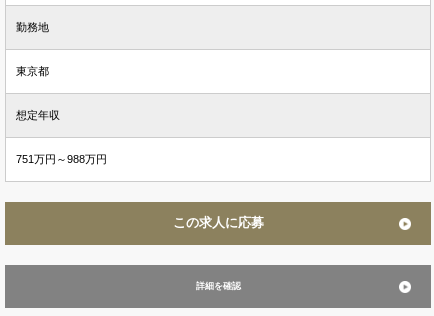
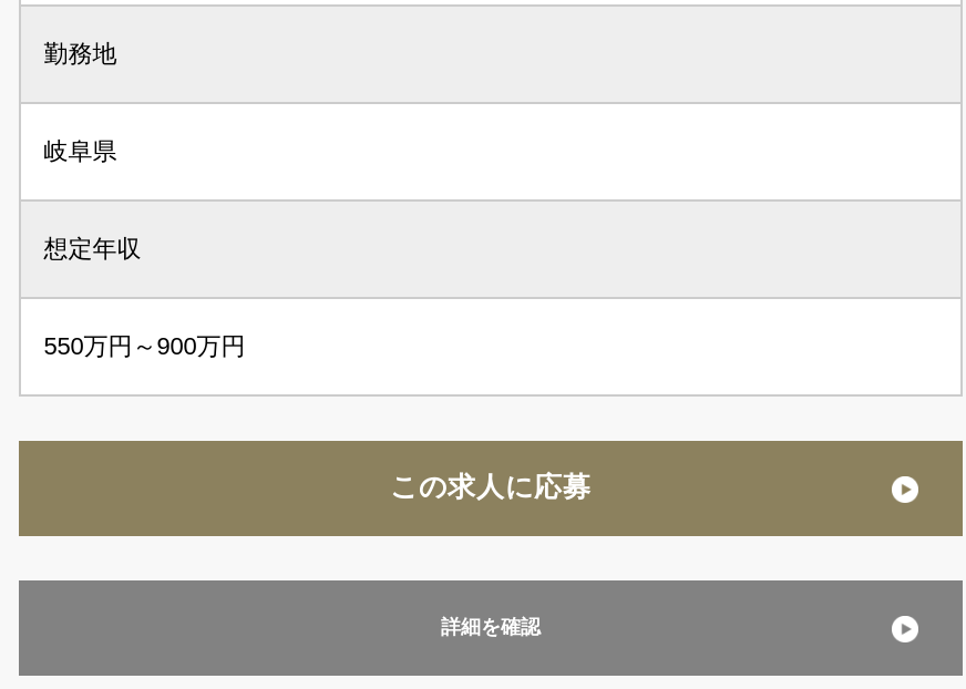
[16,65,49,77] 東京都 -> [44,137,117,164] 岐阜県
[16,153,107,165] 751万円～988万円 -> [44,332,245,359] 550万円～900万円

